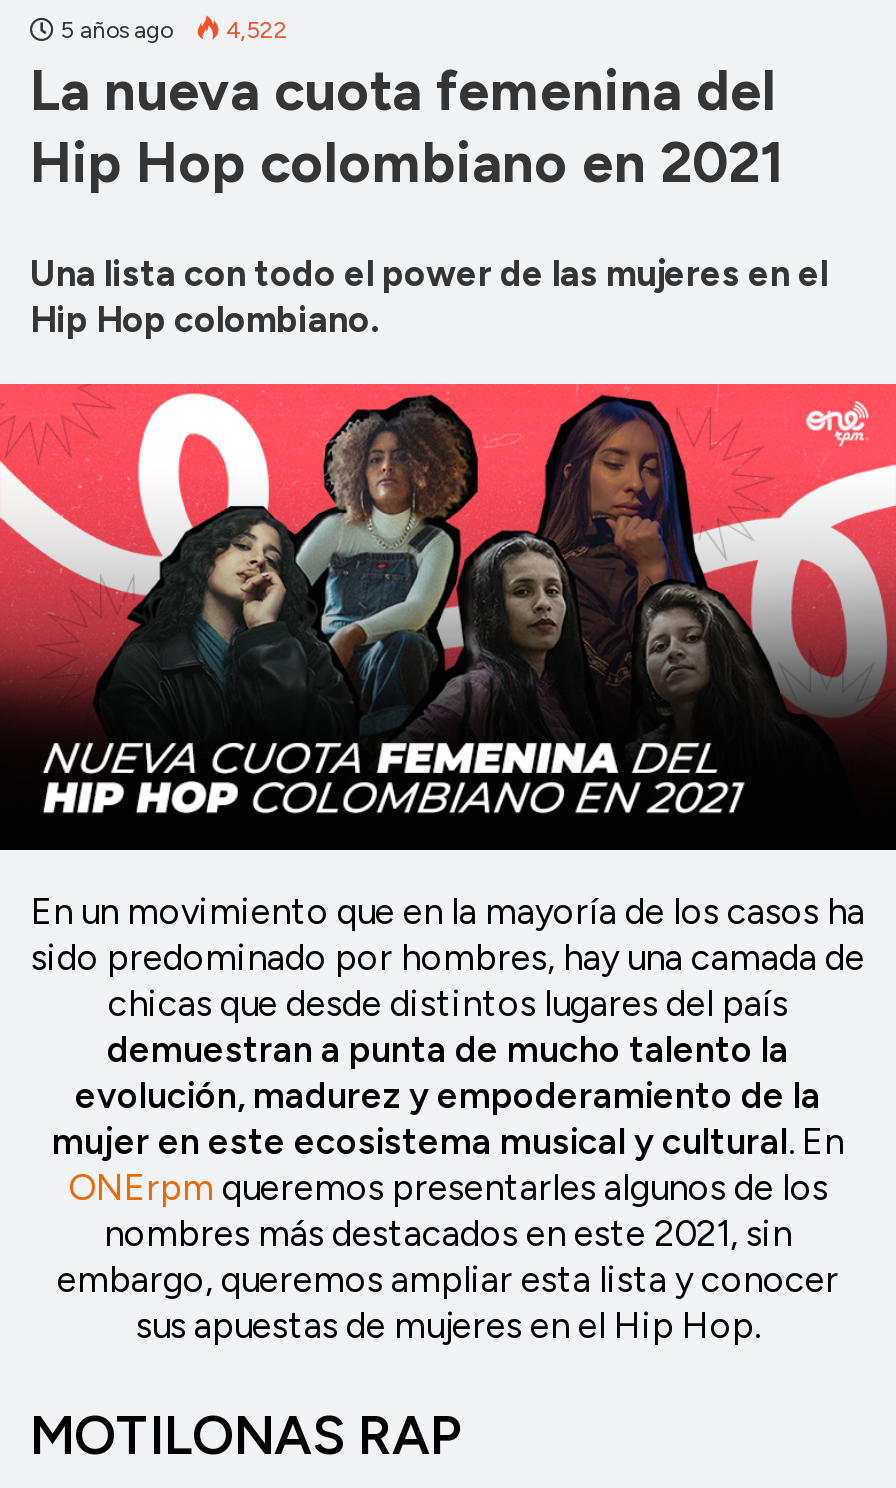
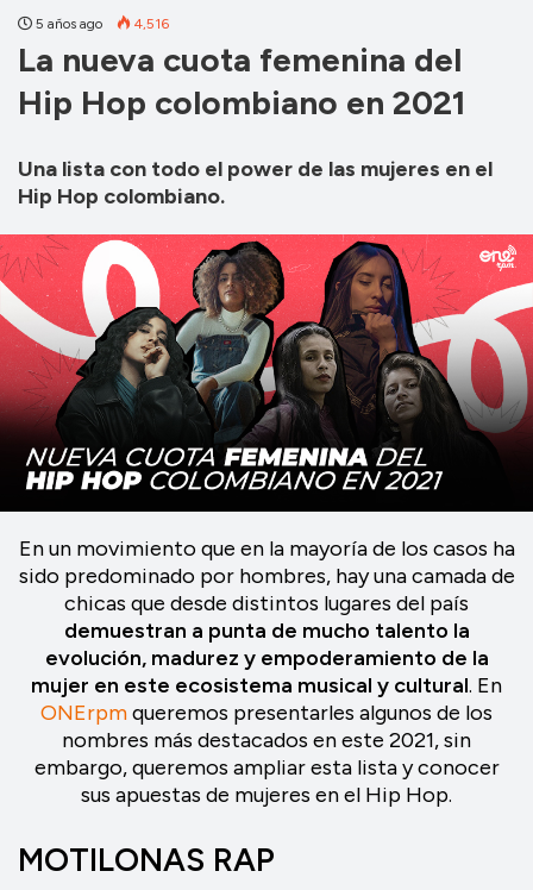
[60,16,288,44] 5 años ago 4,522 -> [36,15,169,32] 5 años ago 4,516

